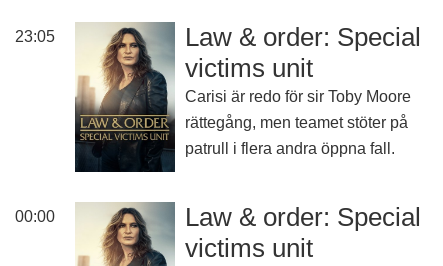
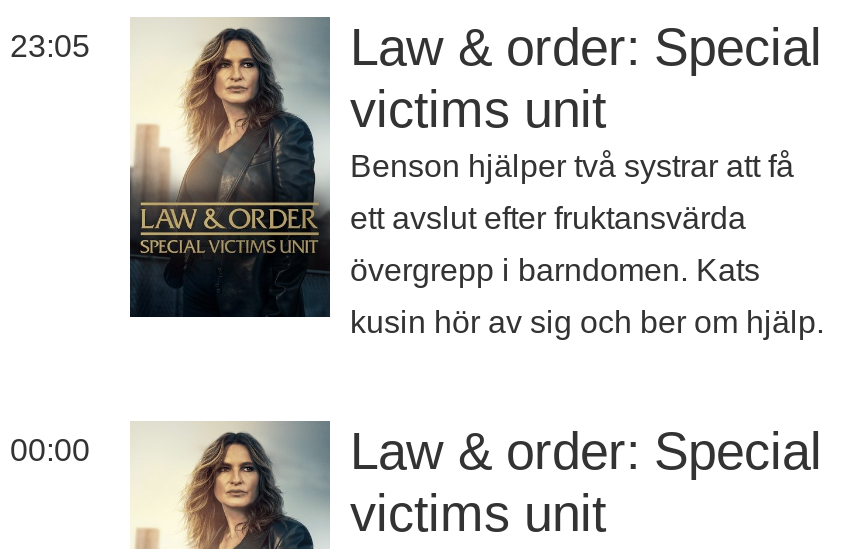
[185,88,411,157] Carisi är redo för sir Toby Moore | rättegång, men teamet stöter på | patrull i flera andra öppna fall. -> [350,149,824,339] Benson hjälper två systrar att få | ett avslut efter fruktansvärda | övergrepp i barndomen. Kats | kusin hör av sig och ber om hjälp.

